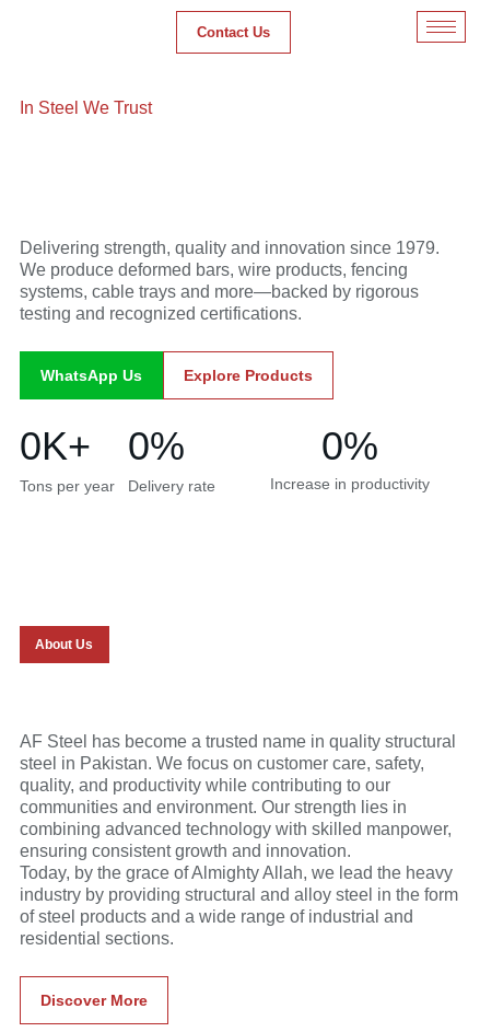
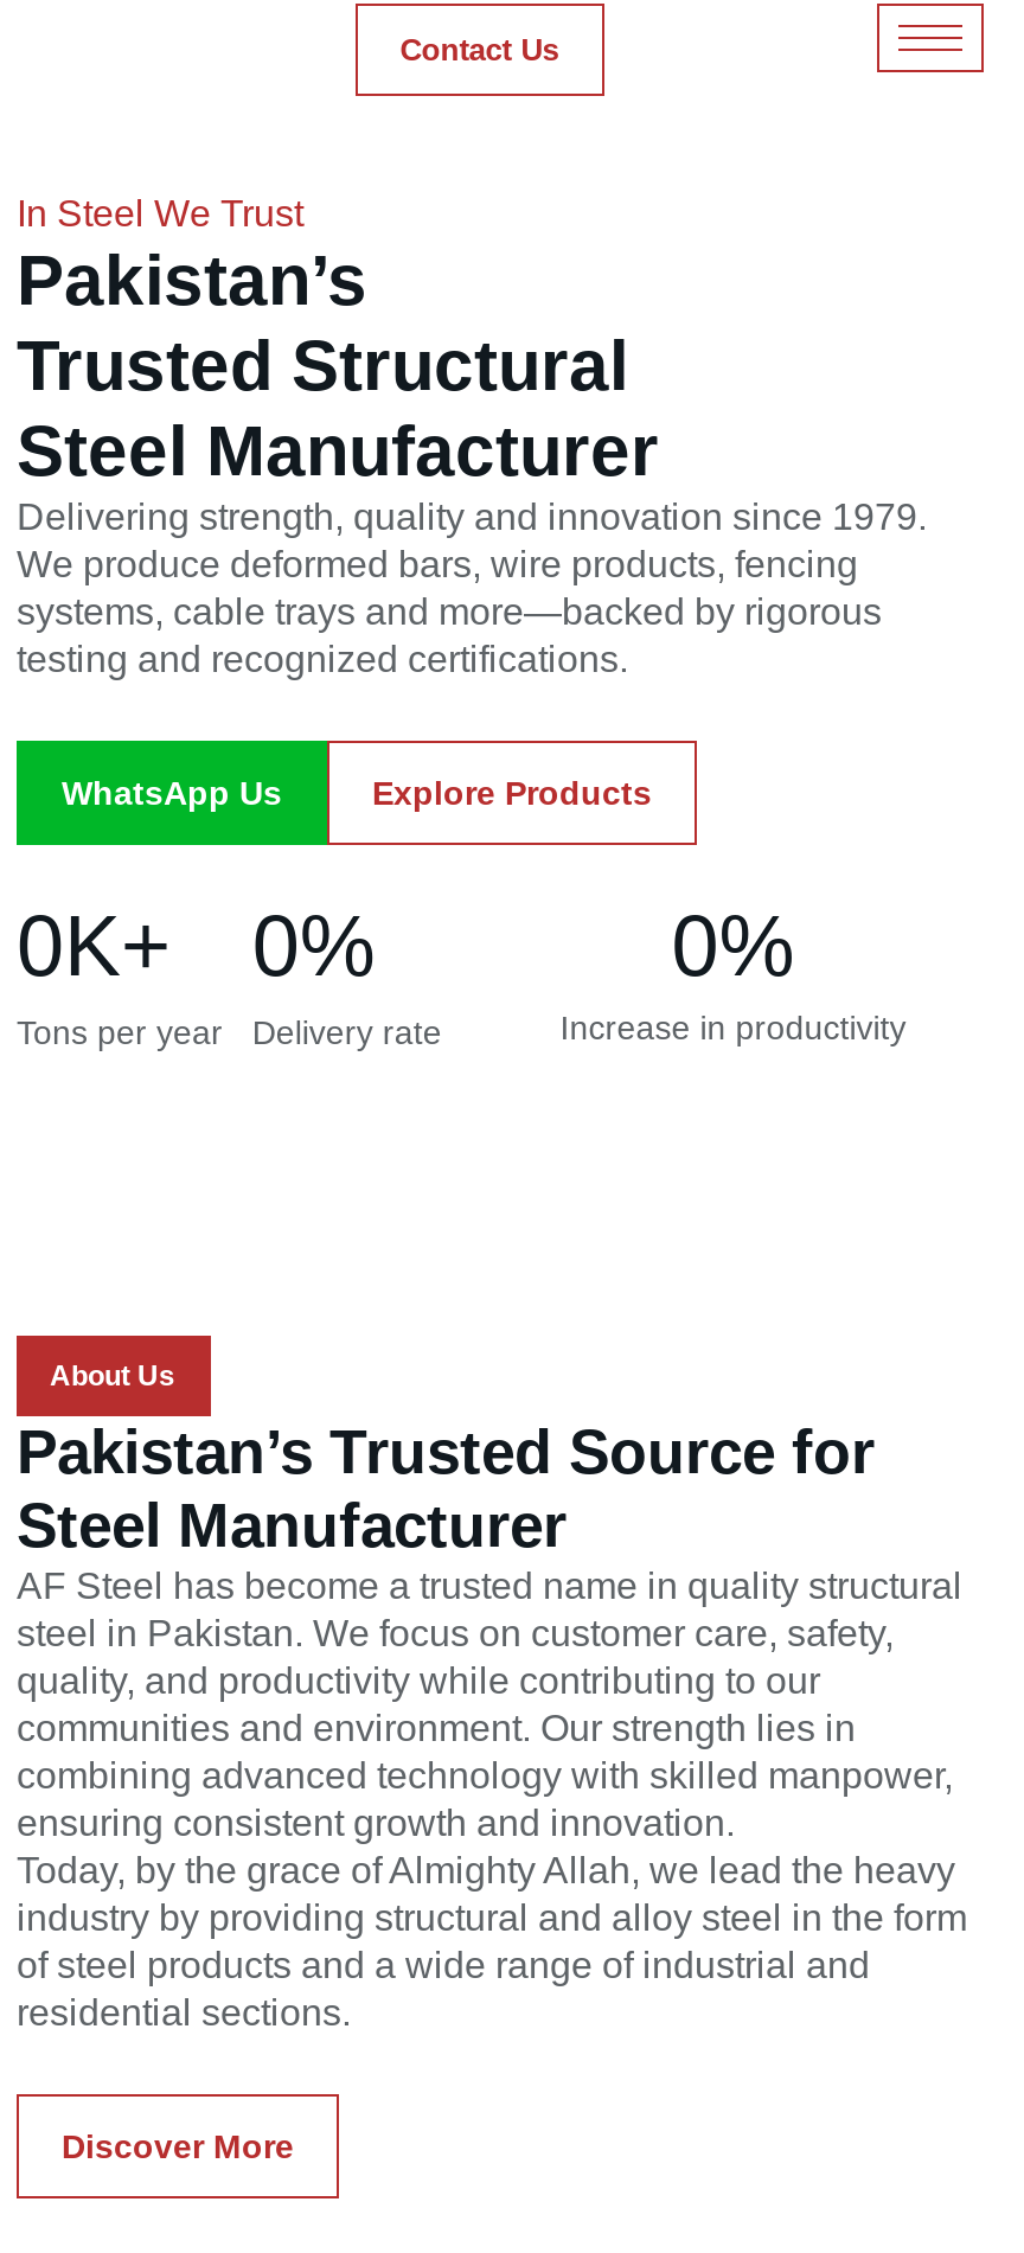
none -> [17,242,659,490] Pakistan’s | Trusted Structural | Steel Manufacturer
none -> [17,1417,875,1562] Pakistan’s Trusted Source for | Steel Manufacturer

